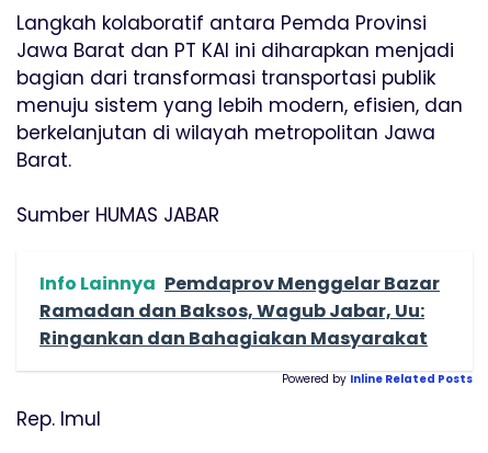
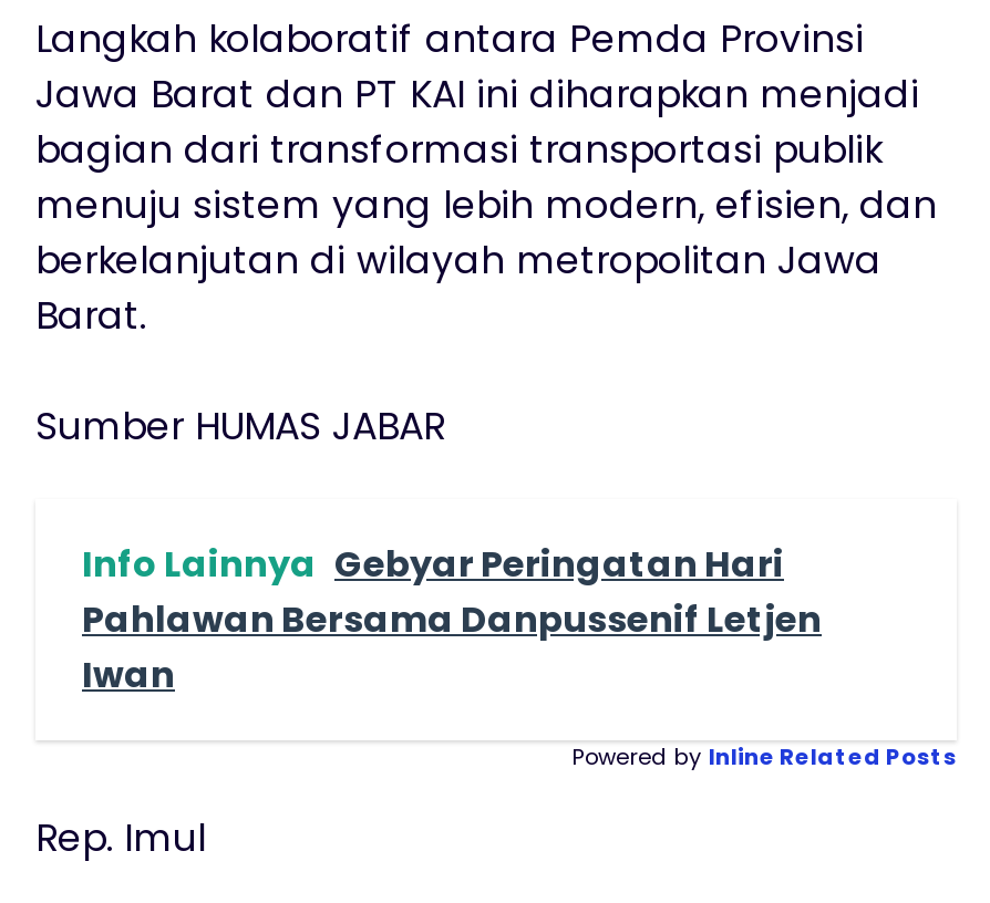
[39,271,440,351] Info Lainnya Pemdaprov Menggelar Bazar | Ramadan dan Baksos, Wagub Jabar, Uu: | Ringankan dan Bahagiakan Masyarakat -> [82,539,822,701] Info Lainnya Gebyar Peringatan Hari | Pahlawan Bersama Danpussenif Letjen | Iwan

